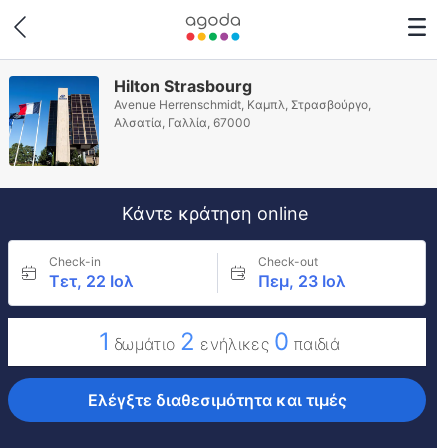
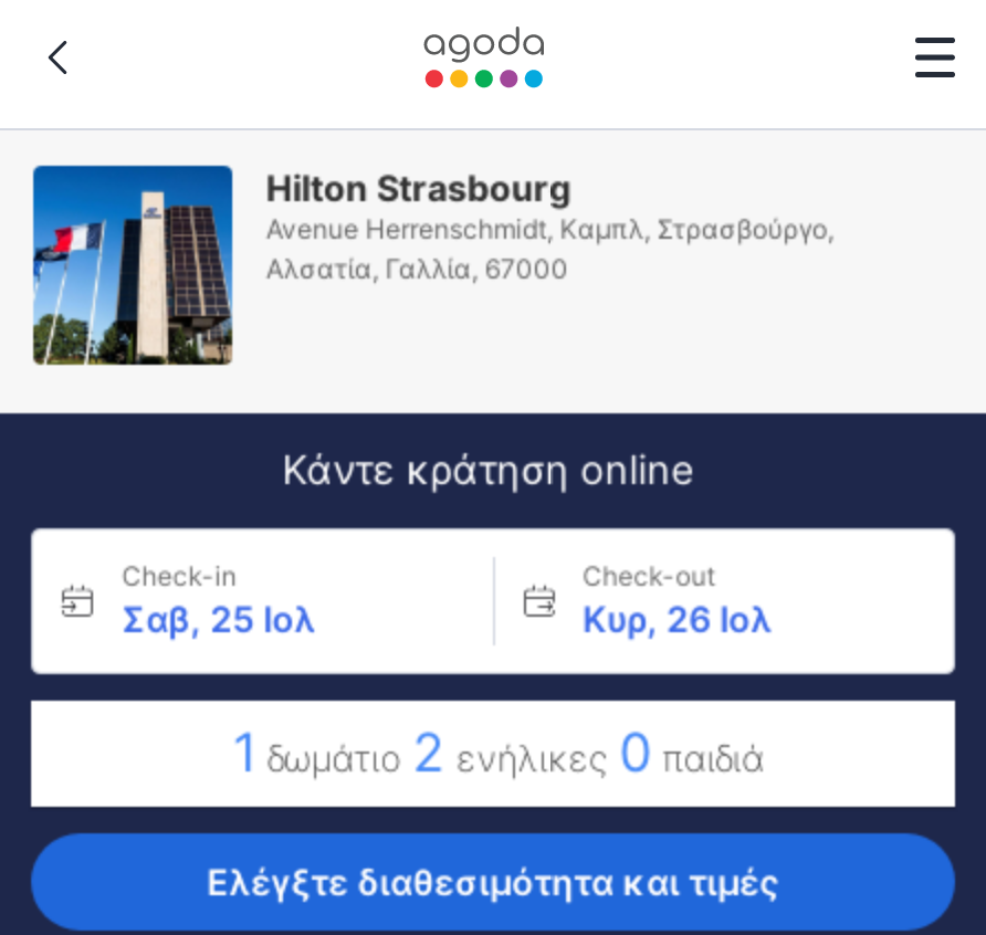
[49,271,134,291] Τετ, 22 Ιολ -> [122,597,316,641] Σαβ, 25 Ιολ
[257,271,345,291] Πεμ, 23 Ιολ -> [583,597,773,641] Κυρ, 26 Ιολ

